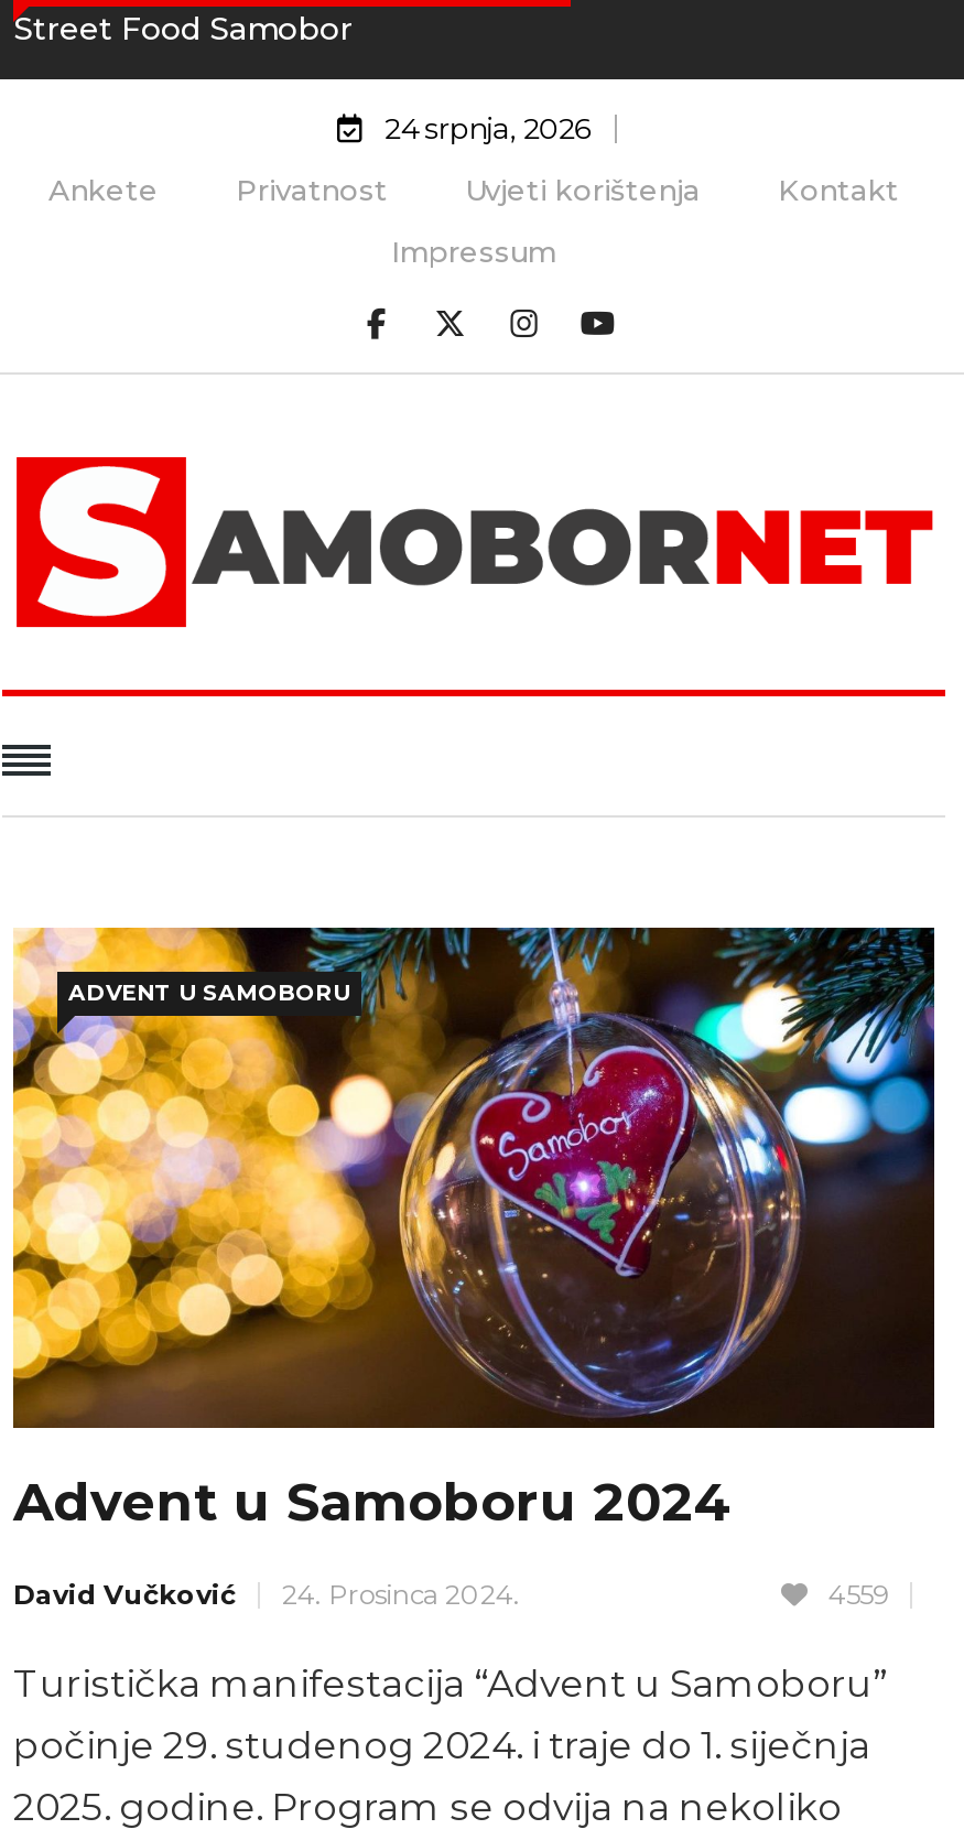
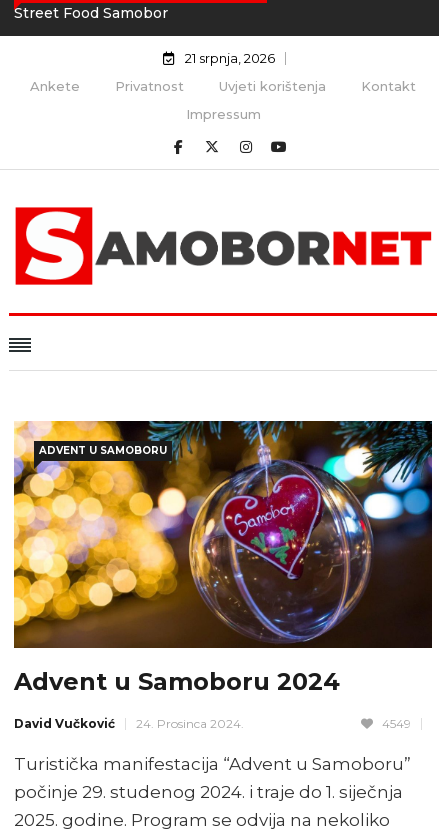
[378,110,592,145] 24 srpnja, 2026 -> [182,50,275,66] 21 srpnja, 2026
[822,1578,888,1611] 4559 -> [379,716,411,731] 4549

